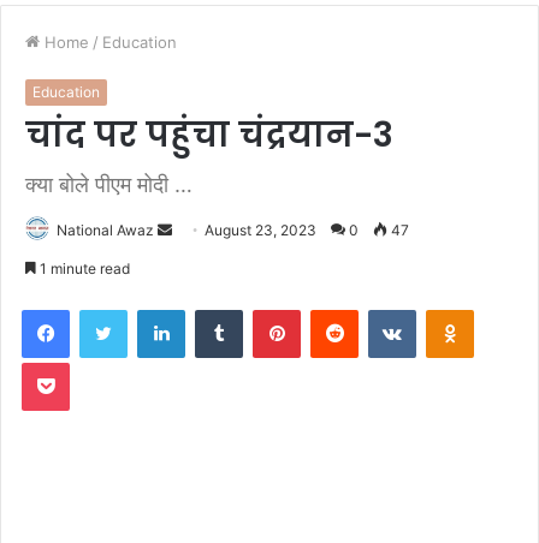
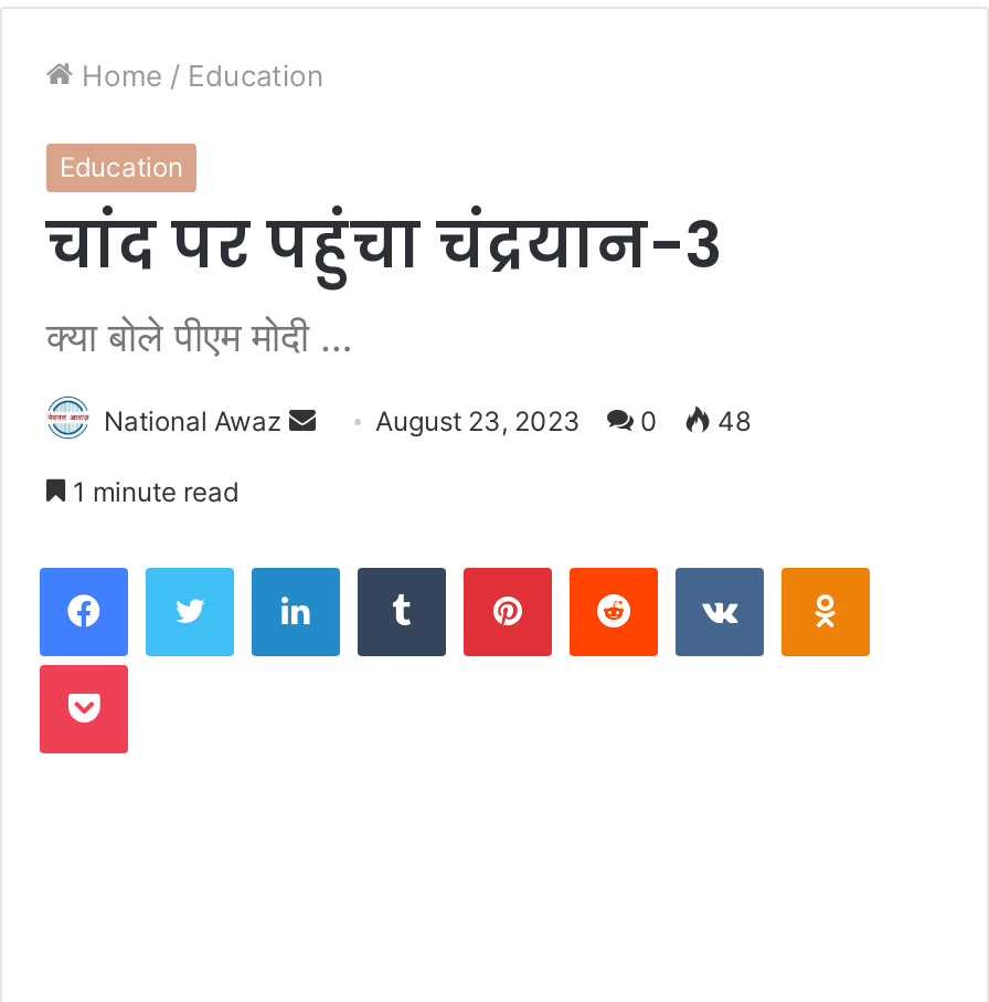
[387,221,409,239] 47 -> [711,404,751,437] 48

